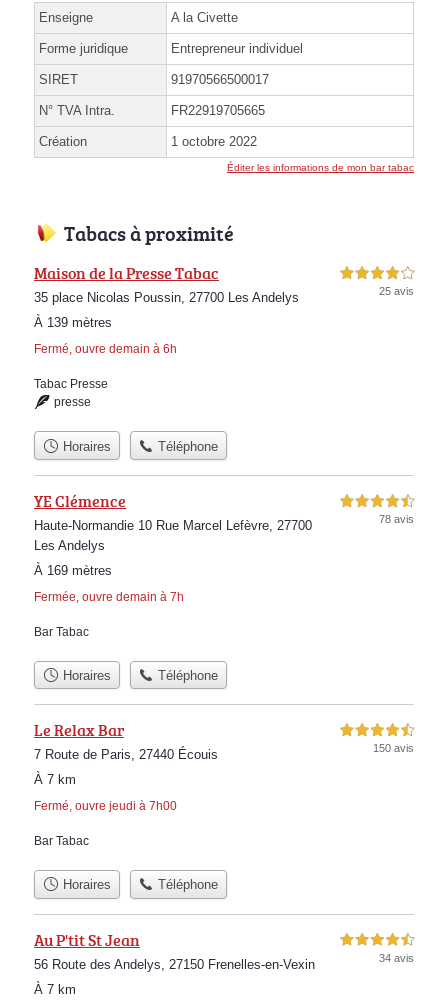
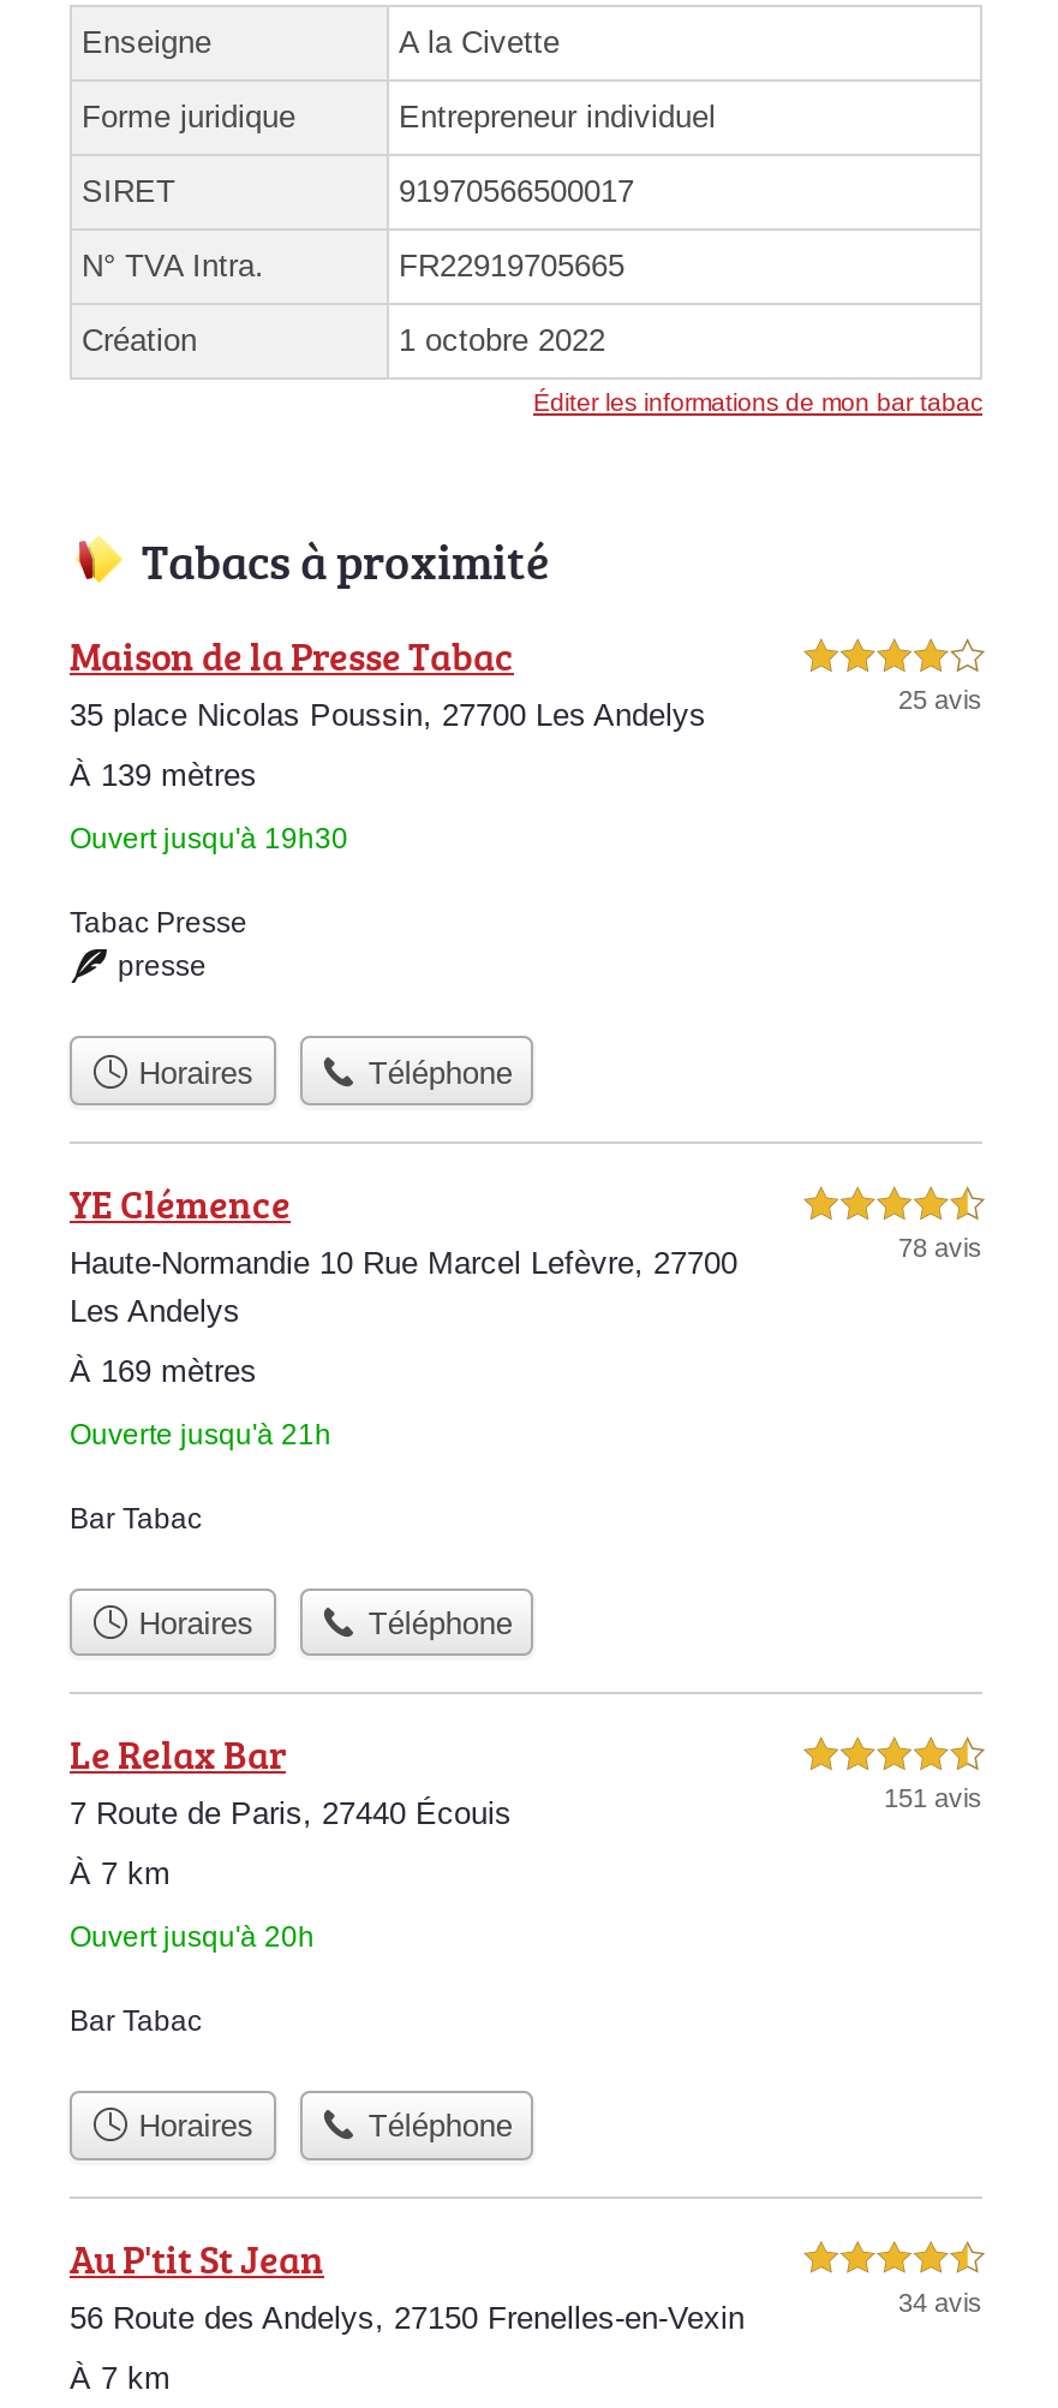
[34,342,177,356] Fermé, ouvre demain à 6h -> [70,823,348,856] Ouvert jusqu'à 19h30
[34,590,184,604] Fermée, ouvre demain à 7h -> [70,1417,331,1451] Ouverte jusqu'à 21h
[373,742,414,754] 150 avis -> [884,1784,982,1812] 151 avis
[34,799,177,813] Fermé, ouvre jeudi à 7h00 -> [70,1921,315,1954] Ouvert jusqu'à 20h

